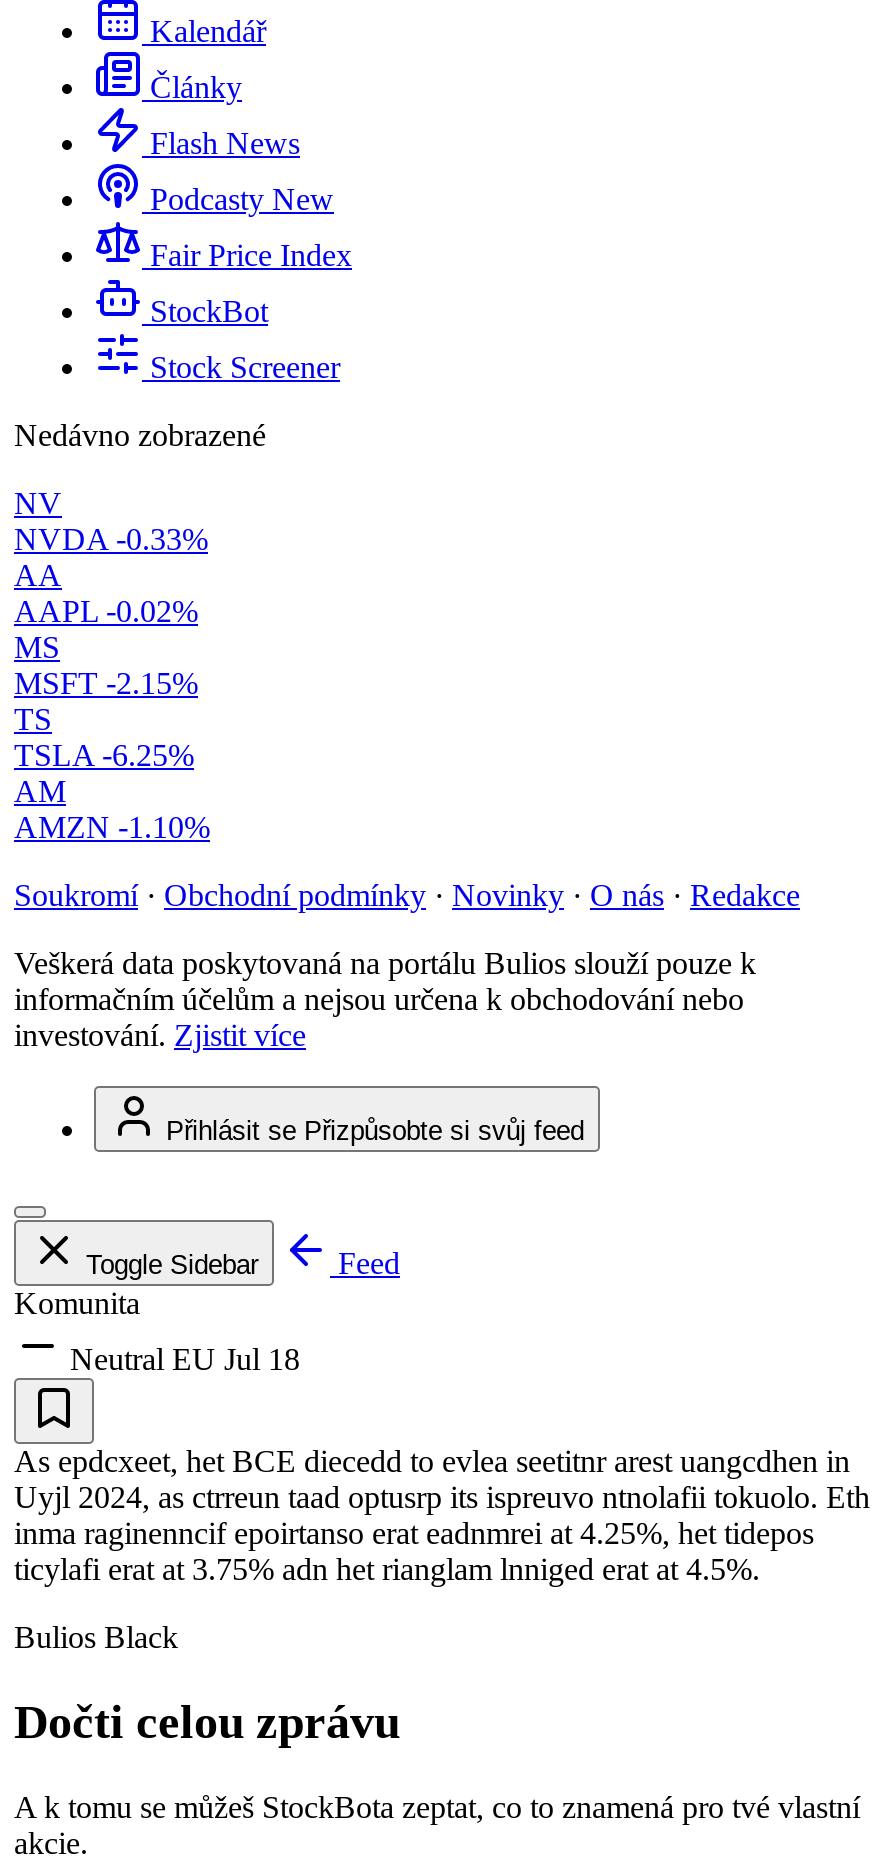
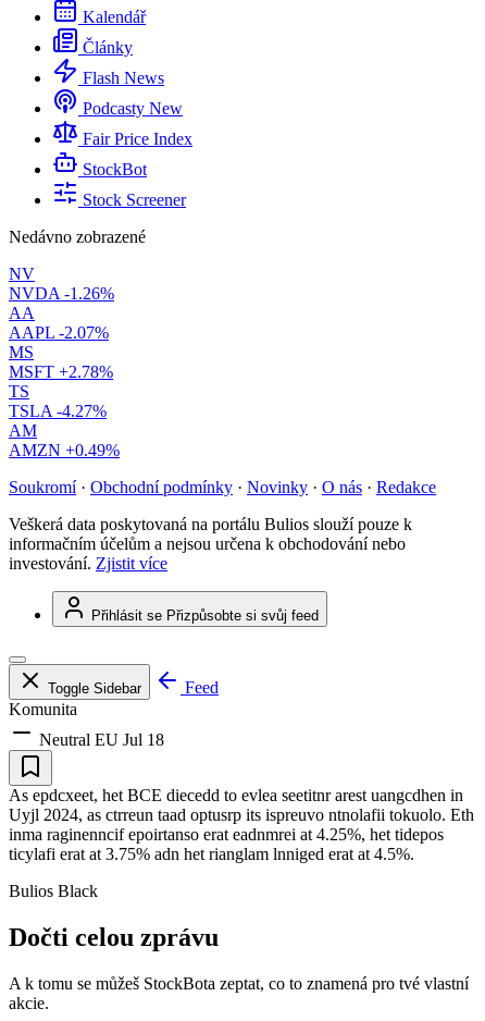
[14,522,208,556] NVDA -0.33% -> [9,284,114,303] NVDA -1.26%
[14,594,198,628] AAPL -0.02% -> [9,323,109,342] AAPL -2.07%
[14,666,198,700] MSFT -2.15% -> [9,363,113,381] MSFT +2.78%
[14,738,194,772] TSLA -6.25% -> [9,402,107,420] TSLA -4.27%
[14,810,210,844] AMZN -1.10% -> [9,441,120,459] AMZN +0.49%

